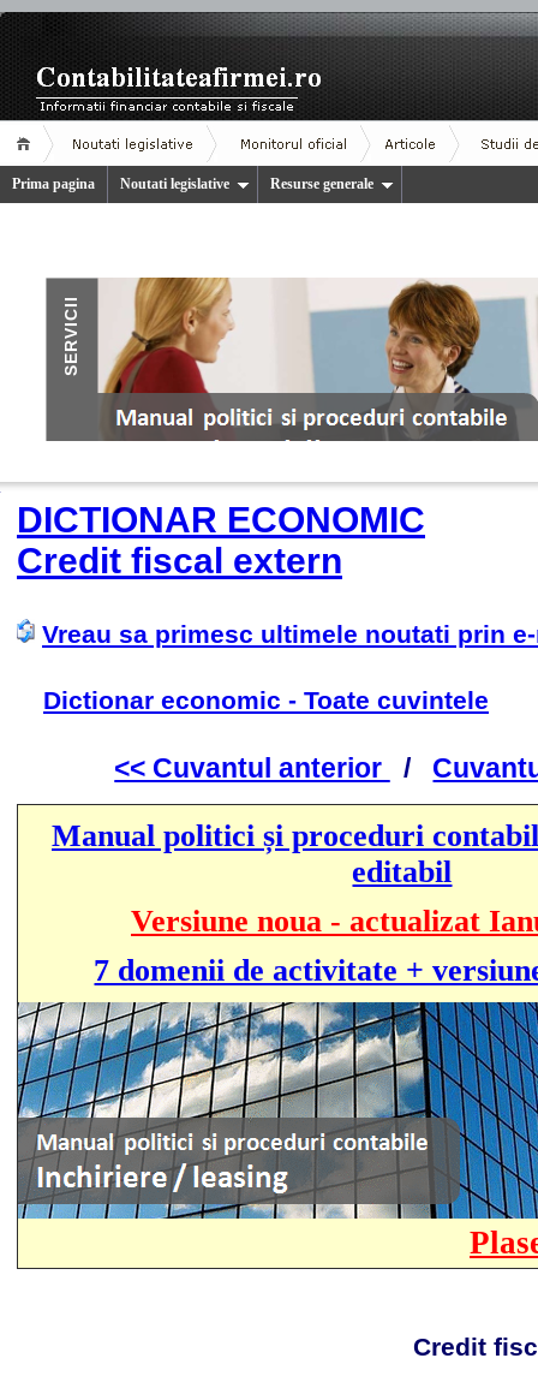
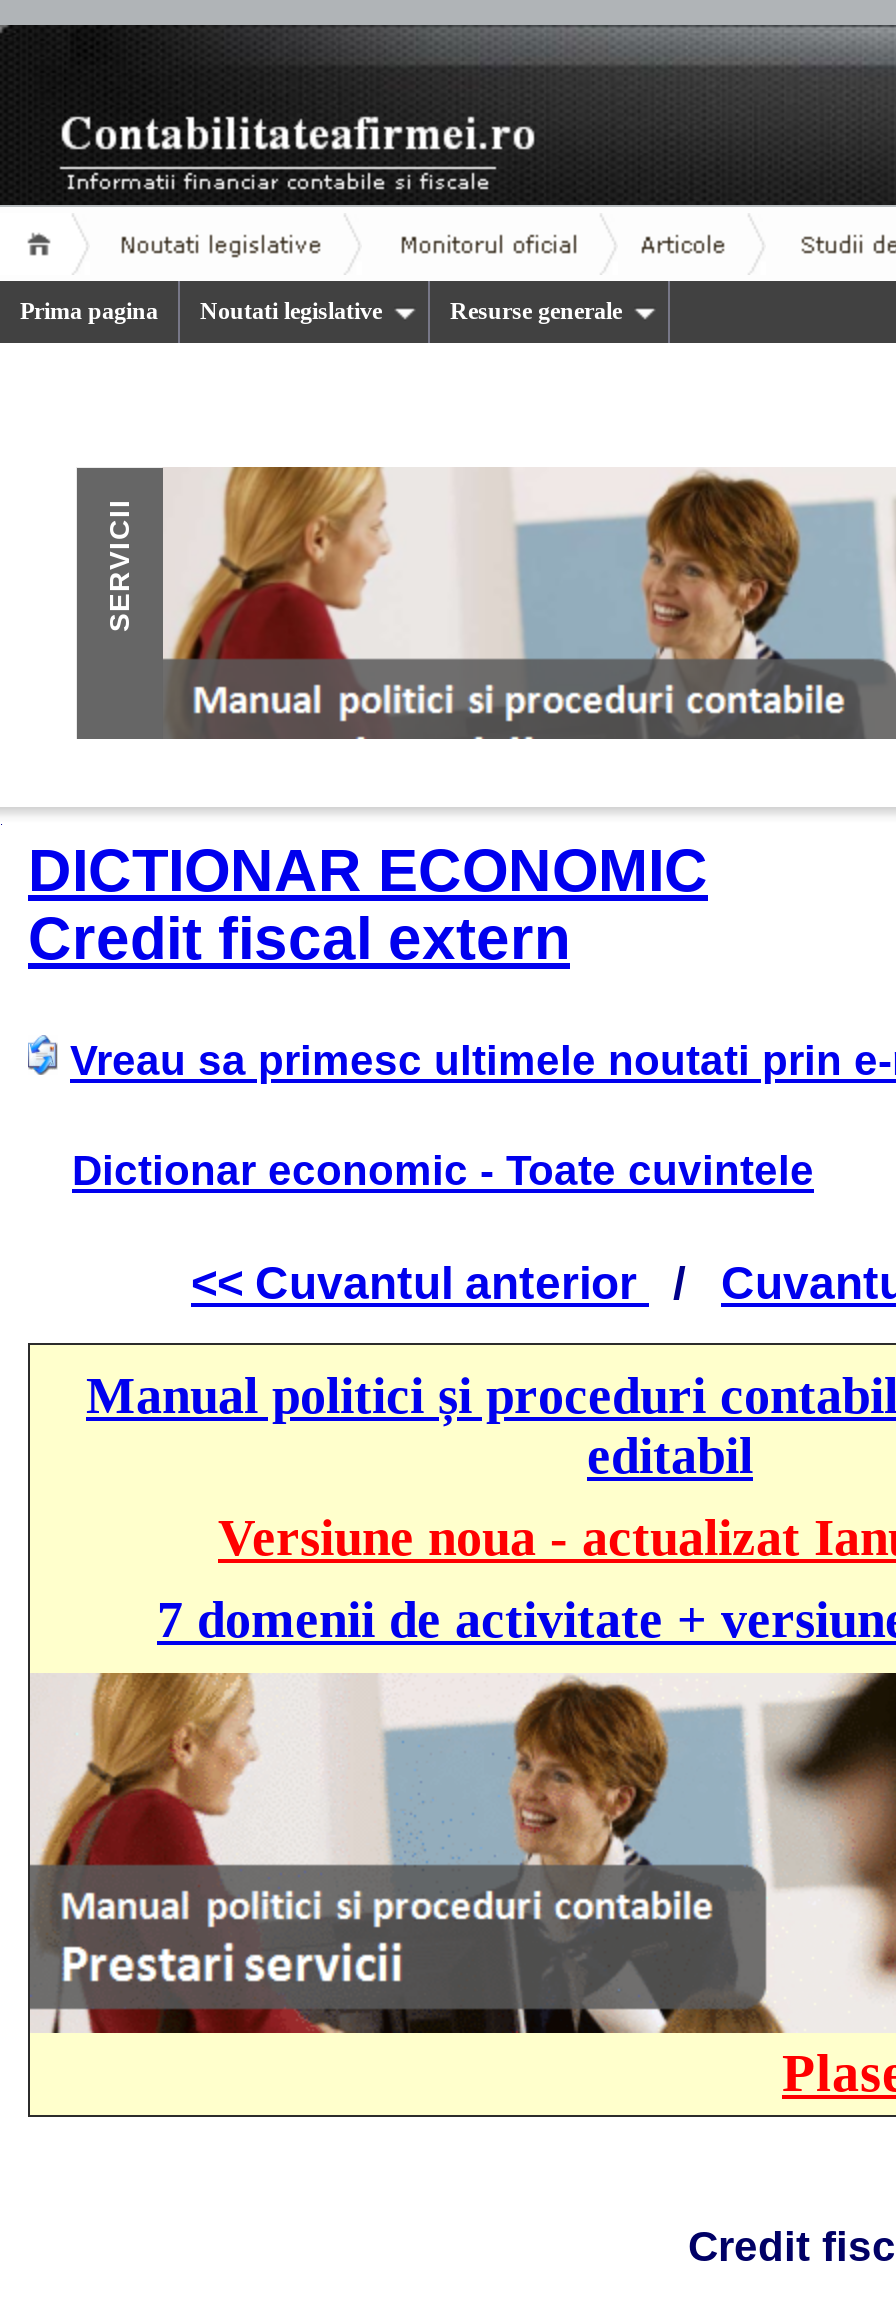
[17,1001,534,1220] [image] -> [28,1671,890,2035] [image]

